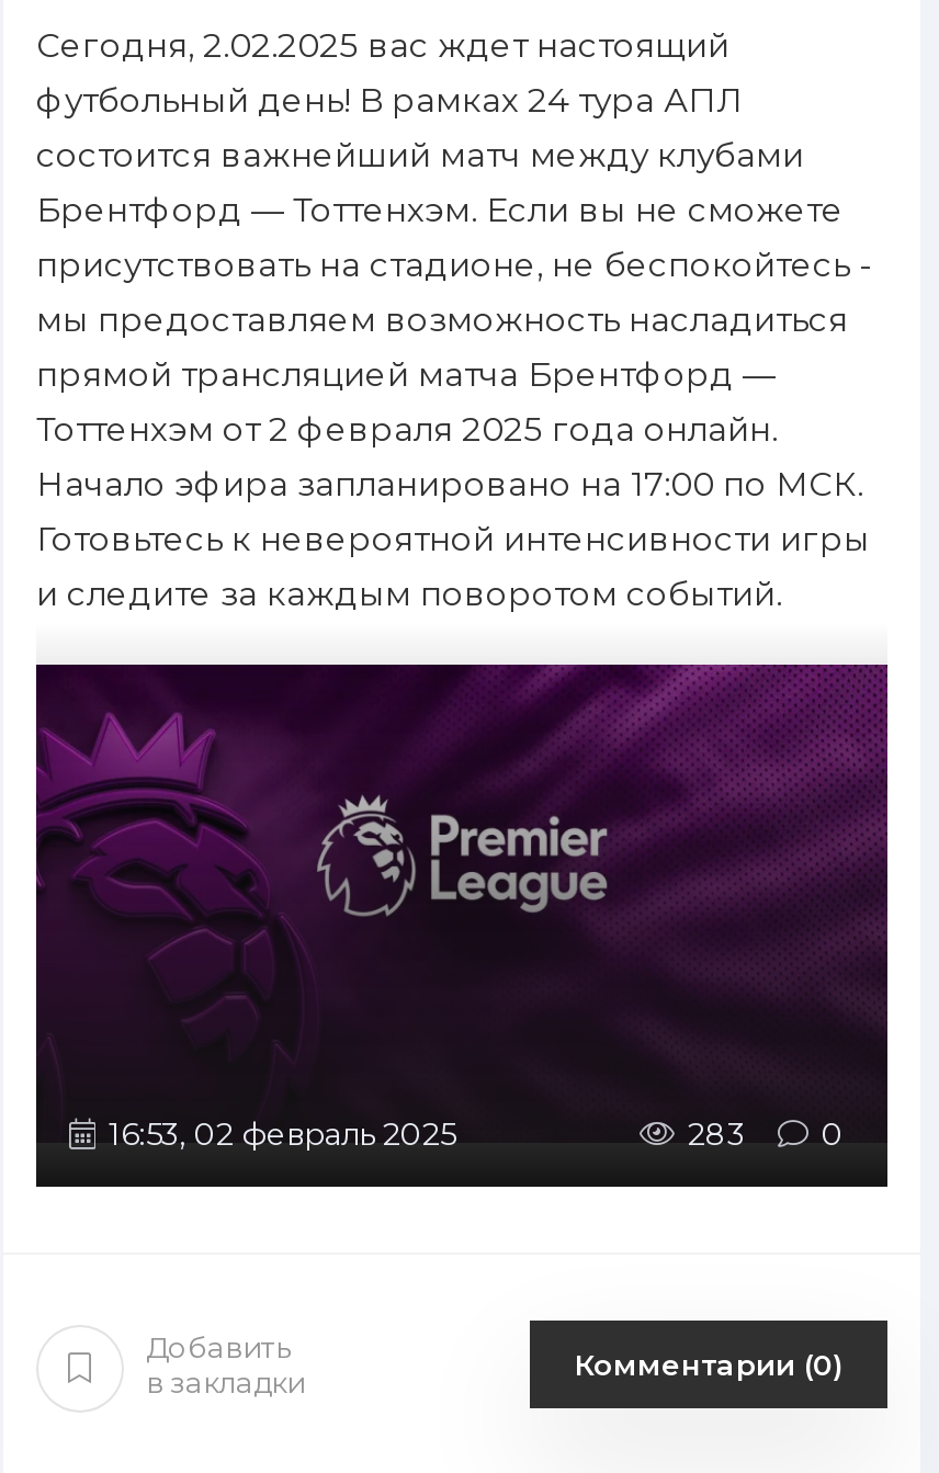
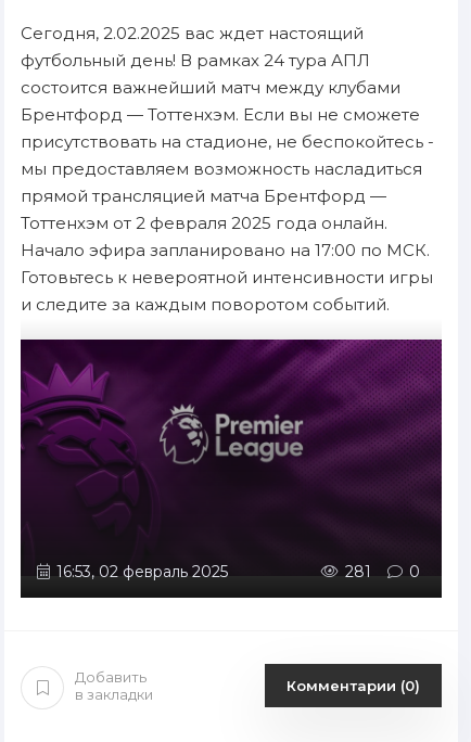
[688,1115,745,1154] 283 -> [345,562,371,582] 281

